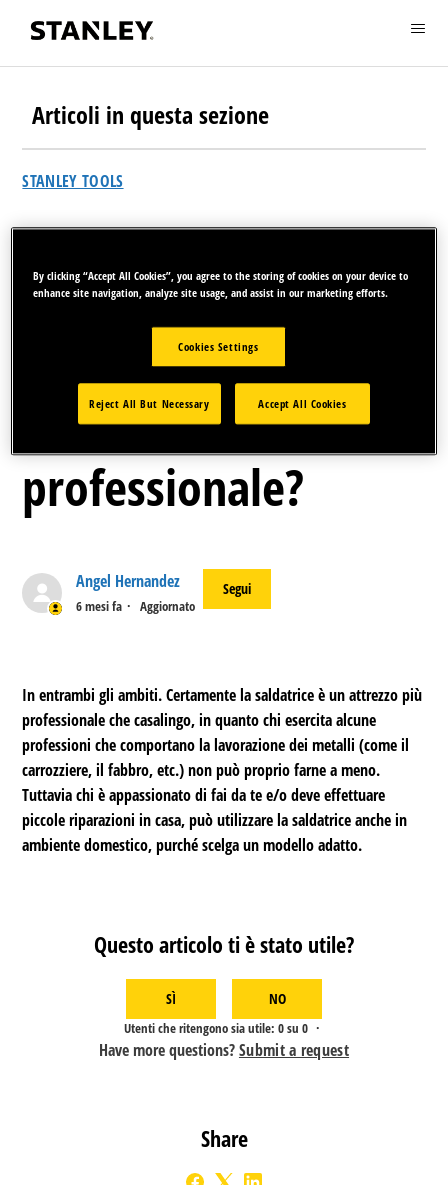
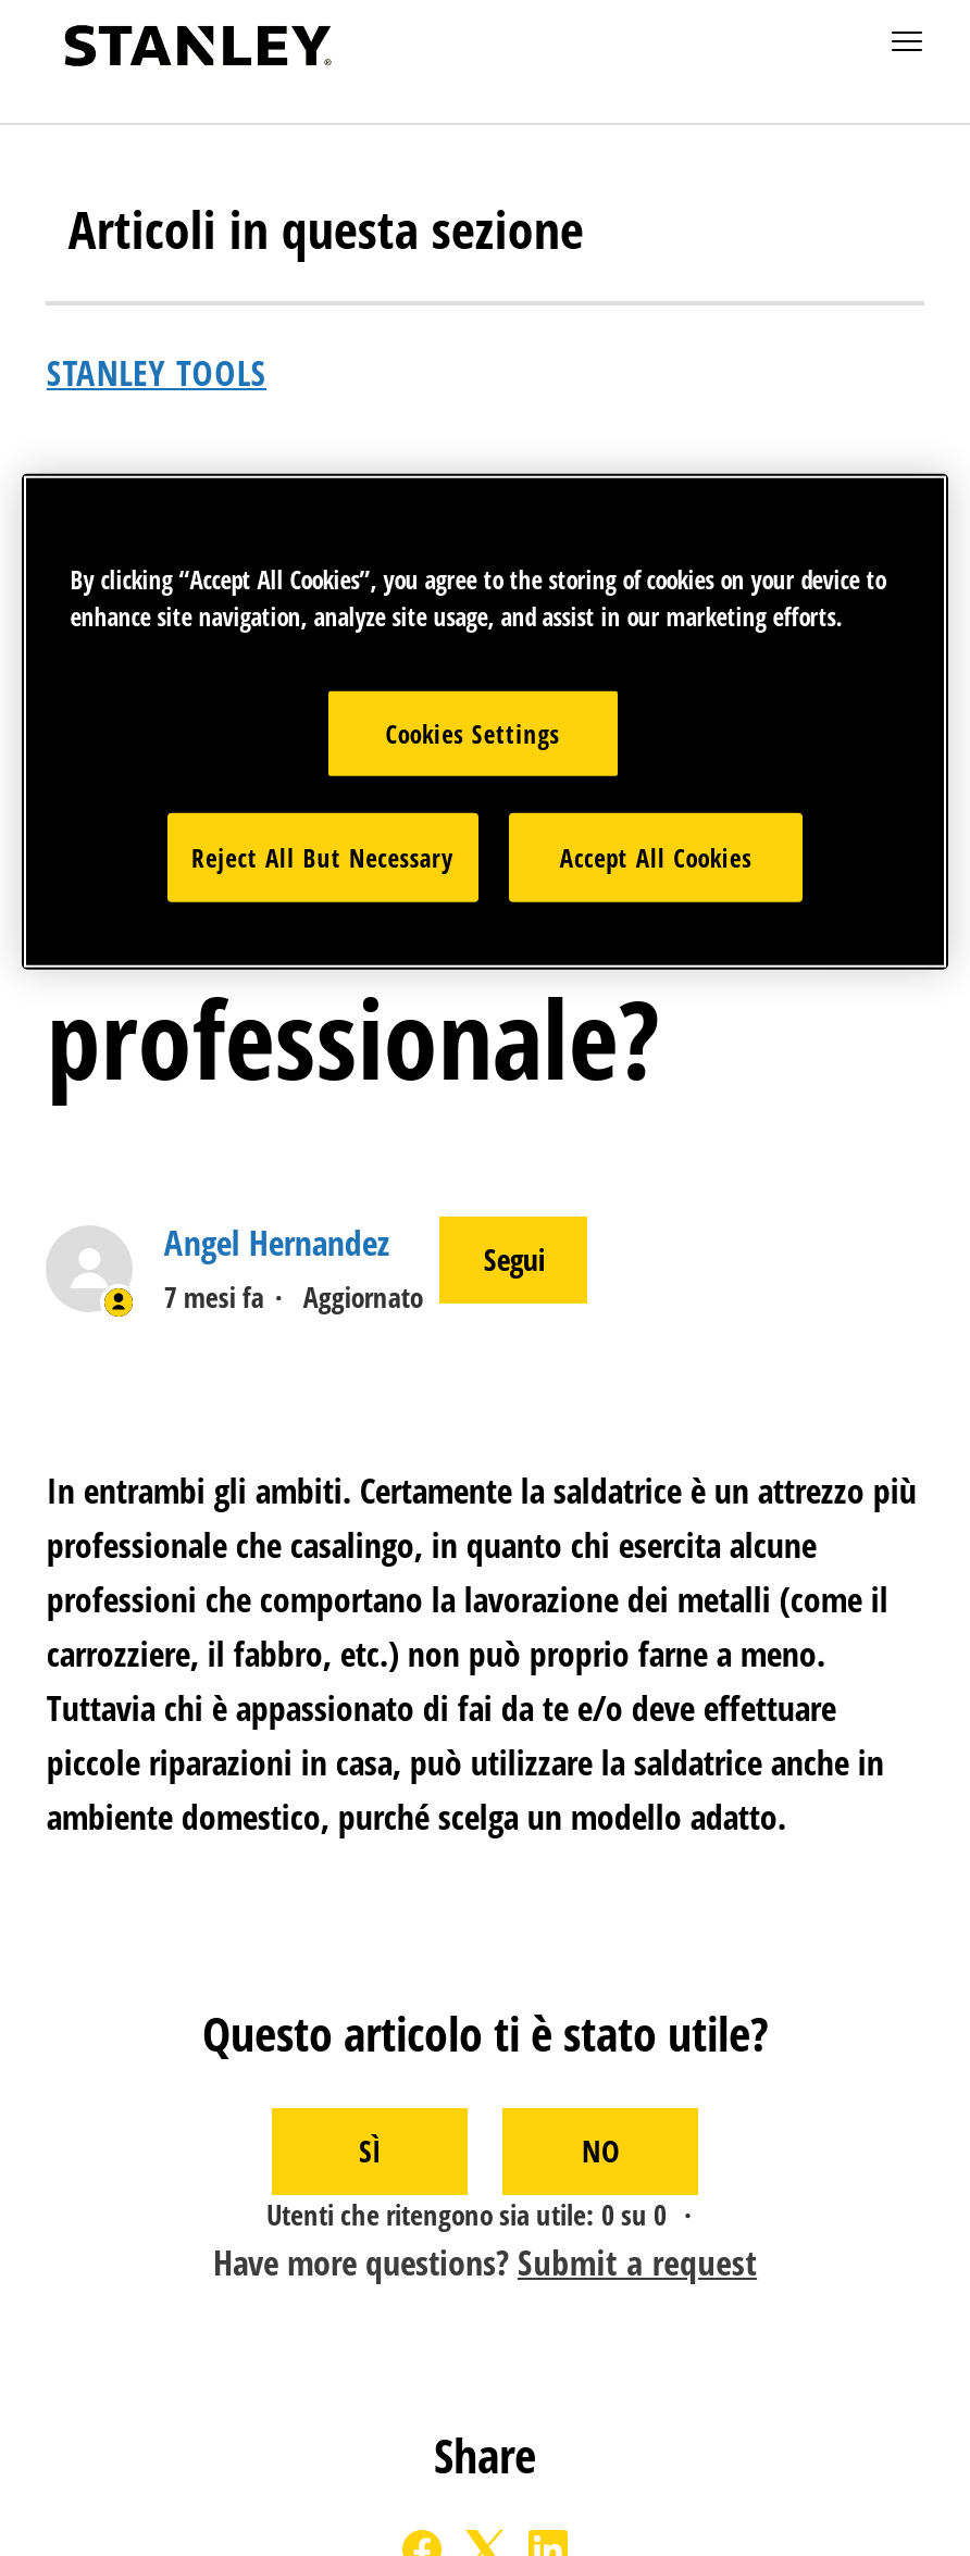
[76,596,195,614] 6 mesi fa Aggiornato -> [164,1276,423,1316] 7 mesi fa Aggiornato

